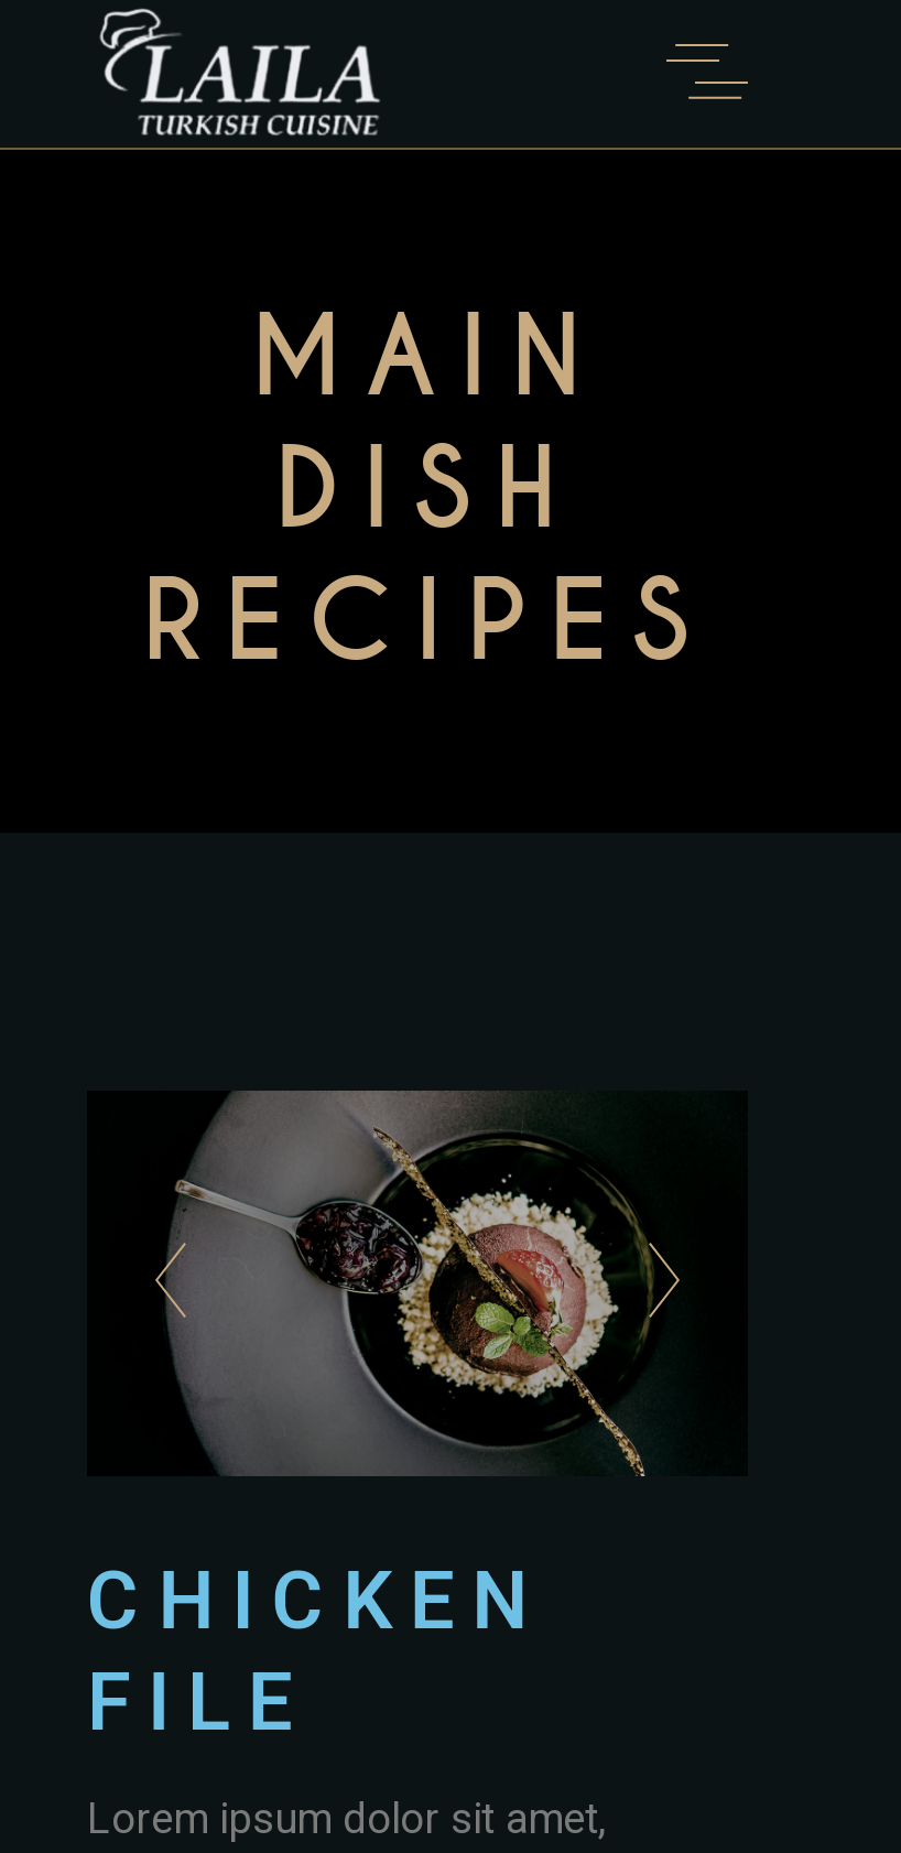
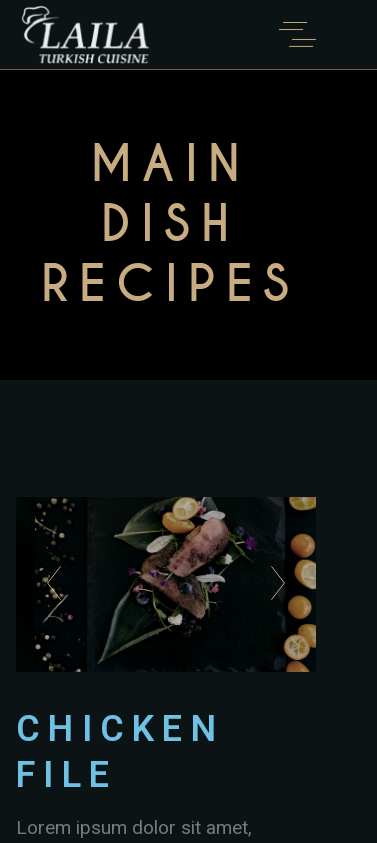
[129,1088,748,1478] [image] -> [34,496,317,673] [image]

